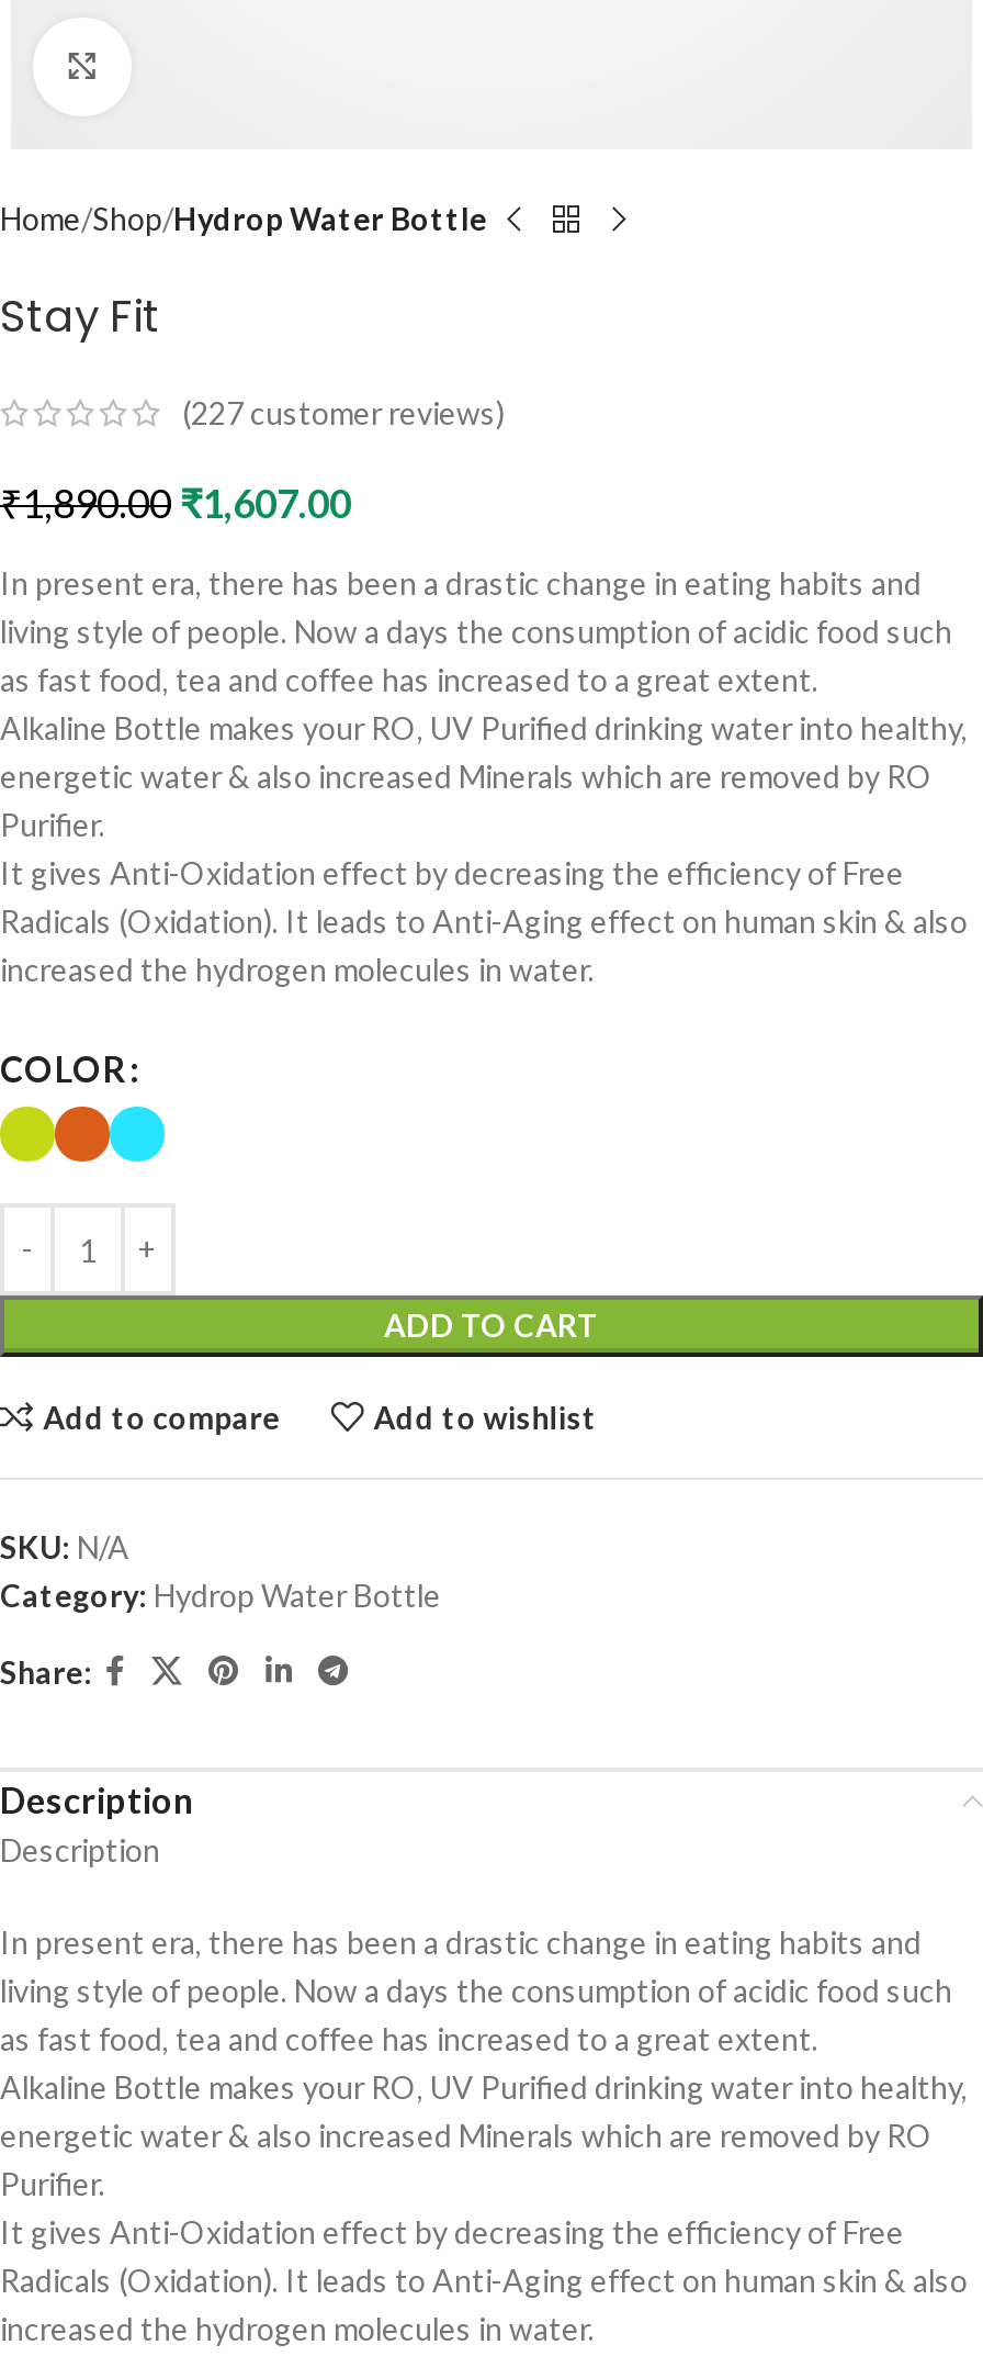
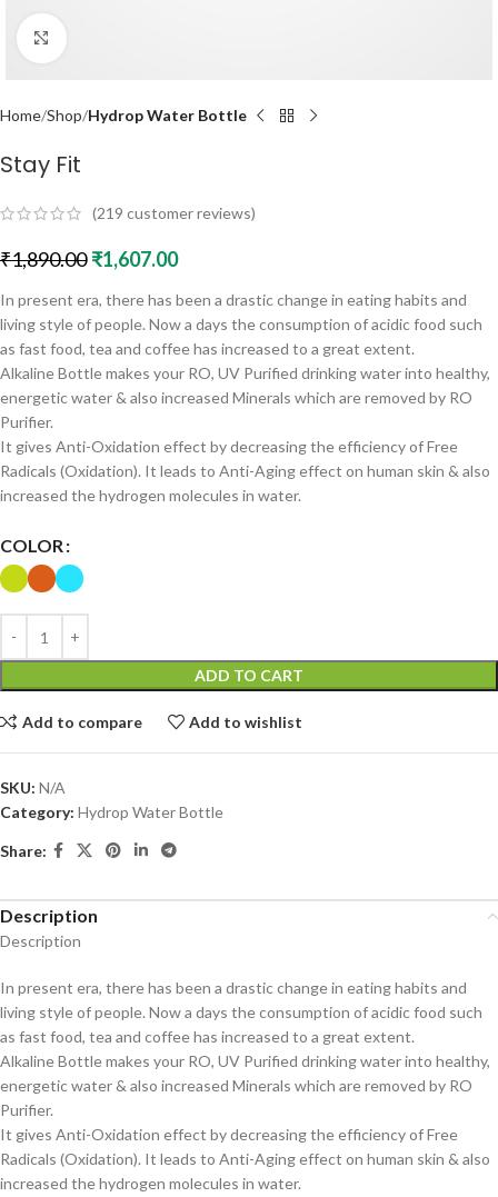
[182,394,505,431] (227 customer reviews) -> [92,204,256,223] (219 customer reviews)

